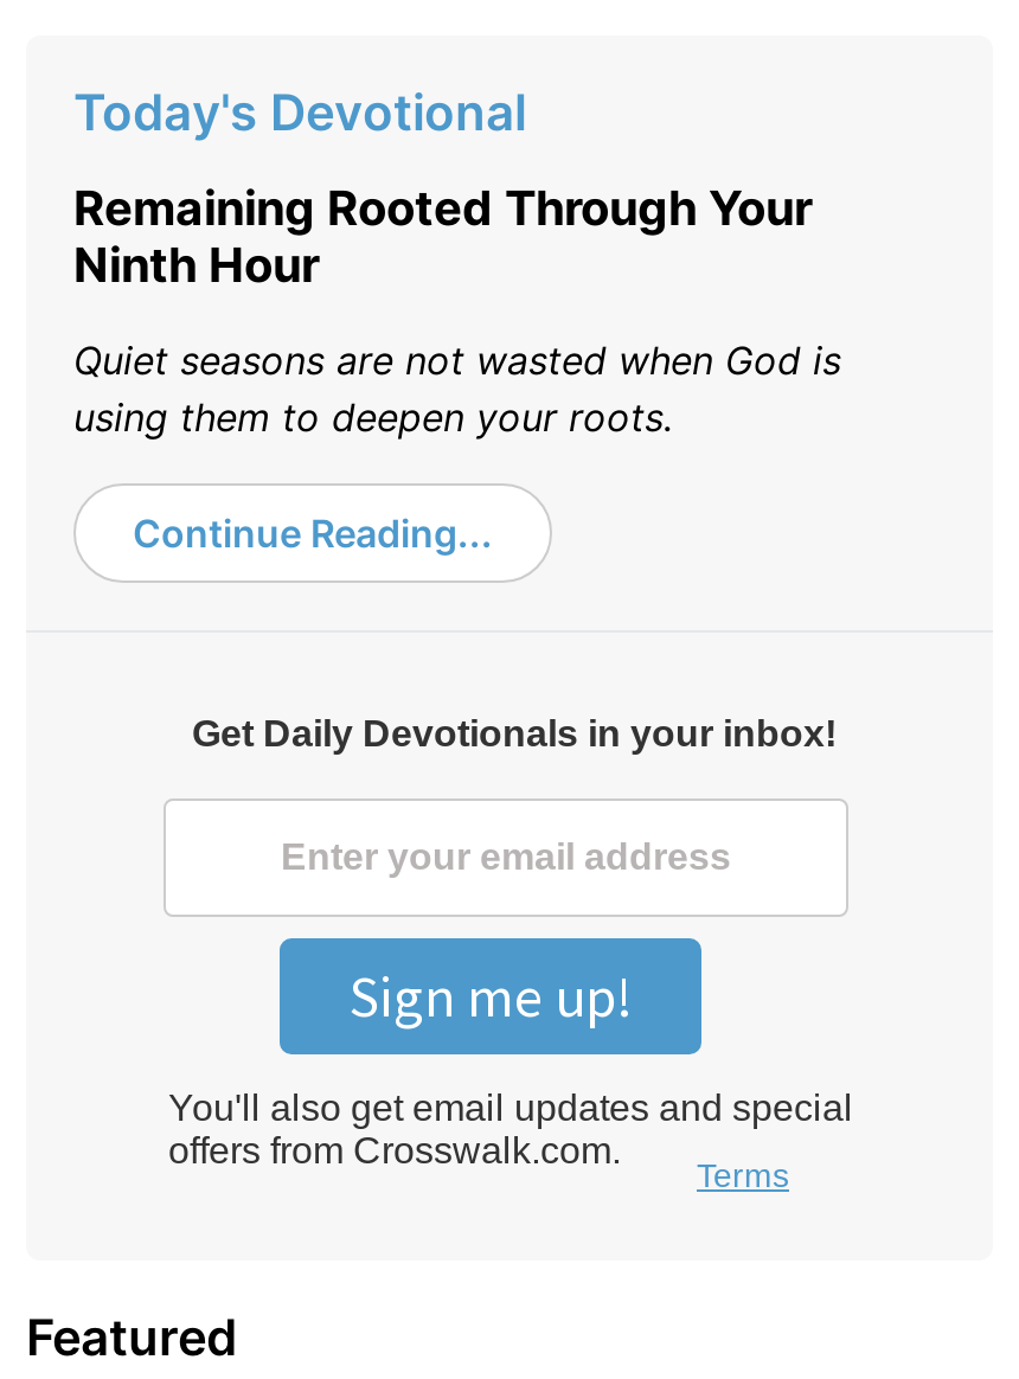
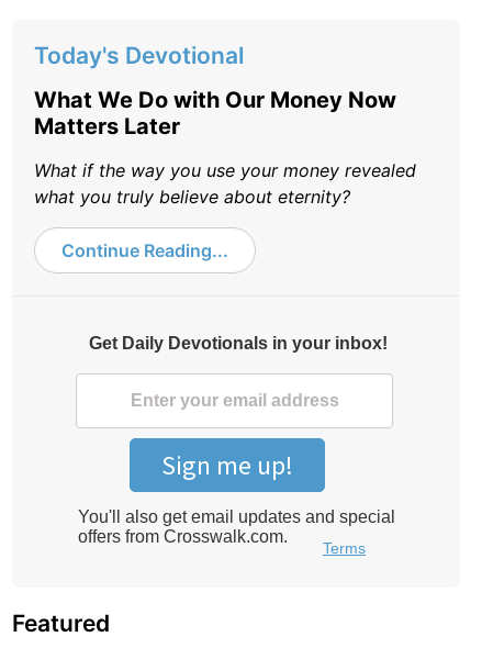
[73,180,813,294] Remaining Rooted Through Your | Ninth Hour -> [34,87,396,140] What We Do with Our Money Now | Matters Later
[73,337,841,441] Quiet seasons are not wasted when God is | using them to deepen your roots. -> [34,159,416,208] What if the way you use your money revealed | what you truly believe about eternity?

